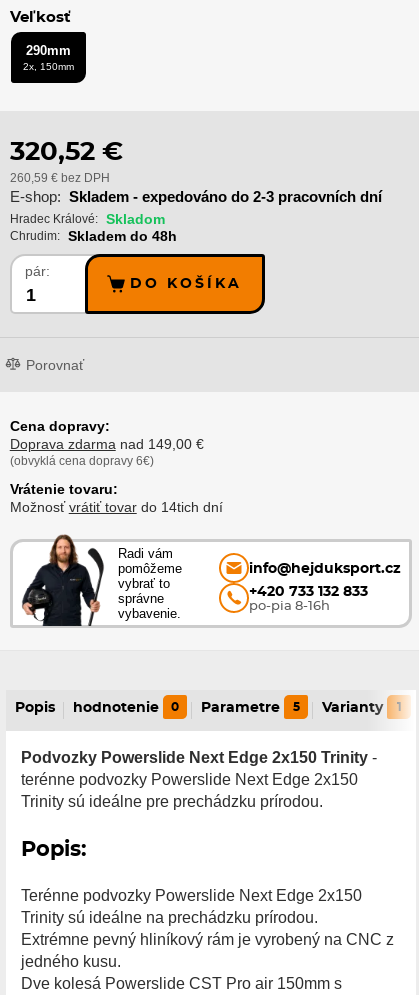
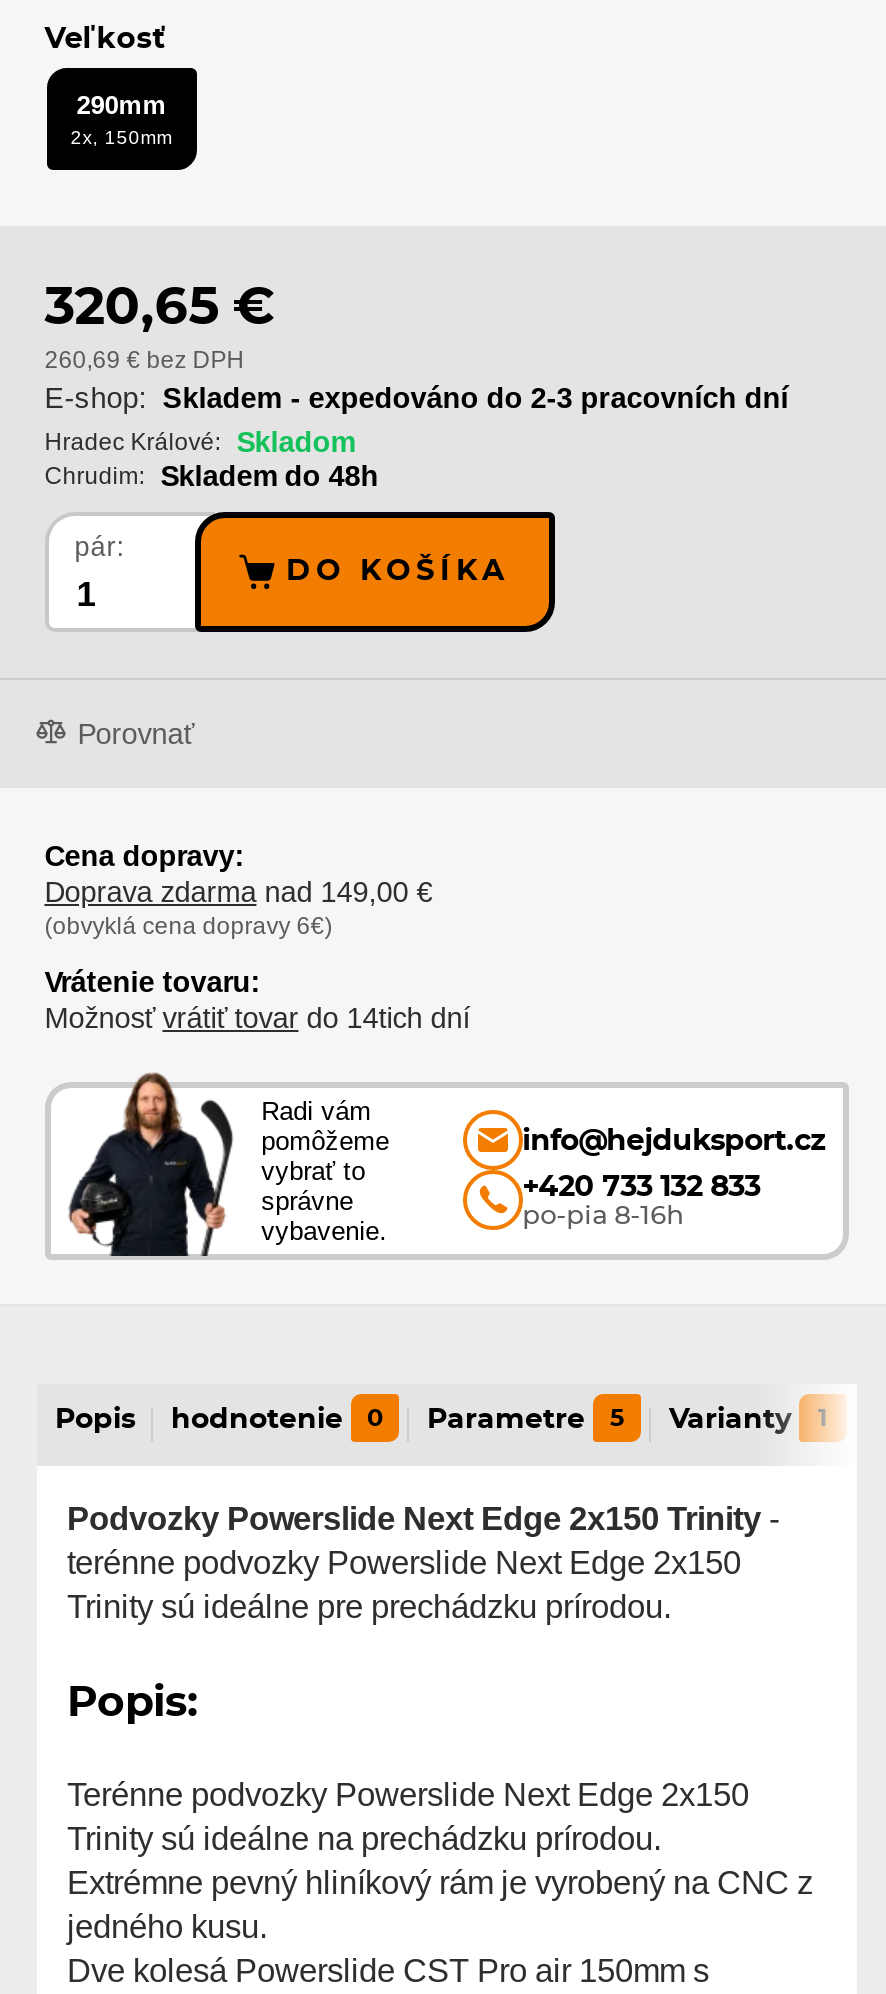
[10,139,123,165] 320,52 € -> [44,282,274,334] 320,65 €
[10,171,110,185] 260,59 € bez DPH -> [44,346,244,374] 260,69 € bez DPH

